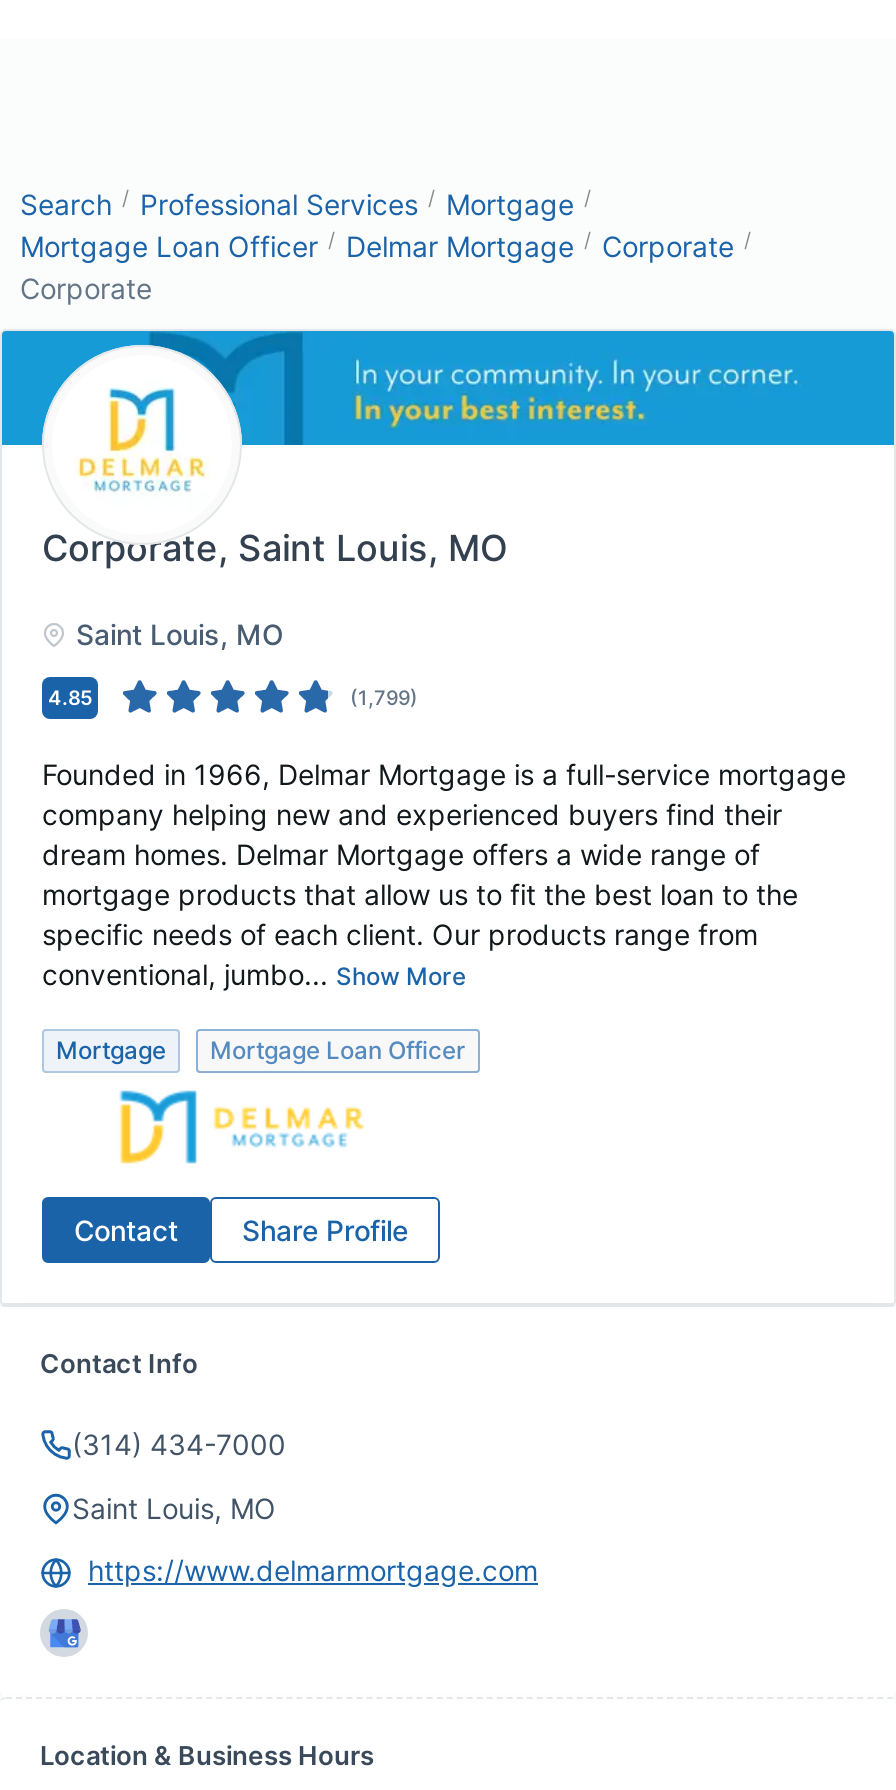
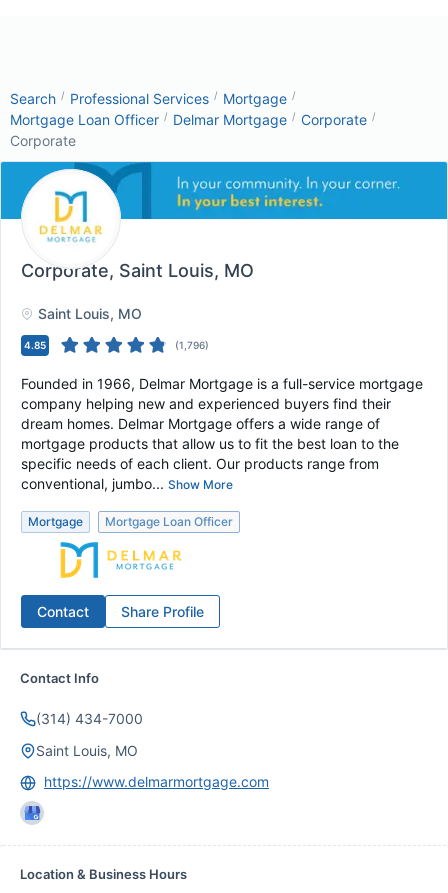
[350,685,418,709] (1,799) -> [175,339,209,351] (1,796)

